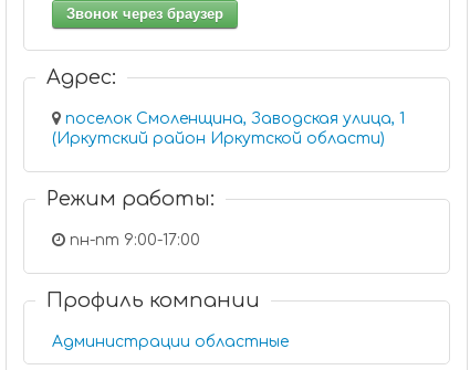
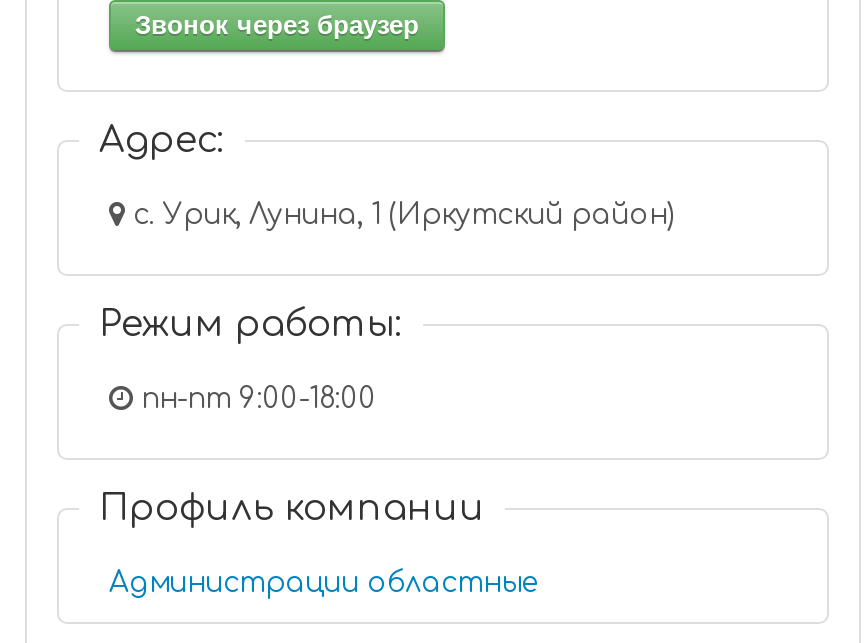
[52,110,405,147] поселок Смоленщина, Заводская улица, 1 | (Иркутский район Иркутской области) -> [133,200,675,230] с. Урик, Лунина, 1 (Иркутский район)
[65,232,200,249] пн-пт 9:00-17:00 -> [133,384,377,414] пн-пт 9:00-18:00

